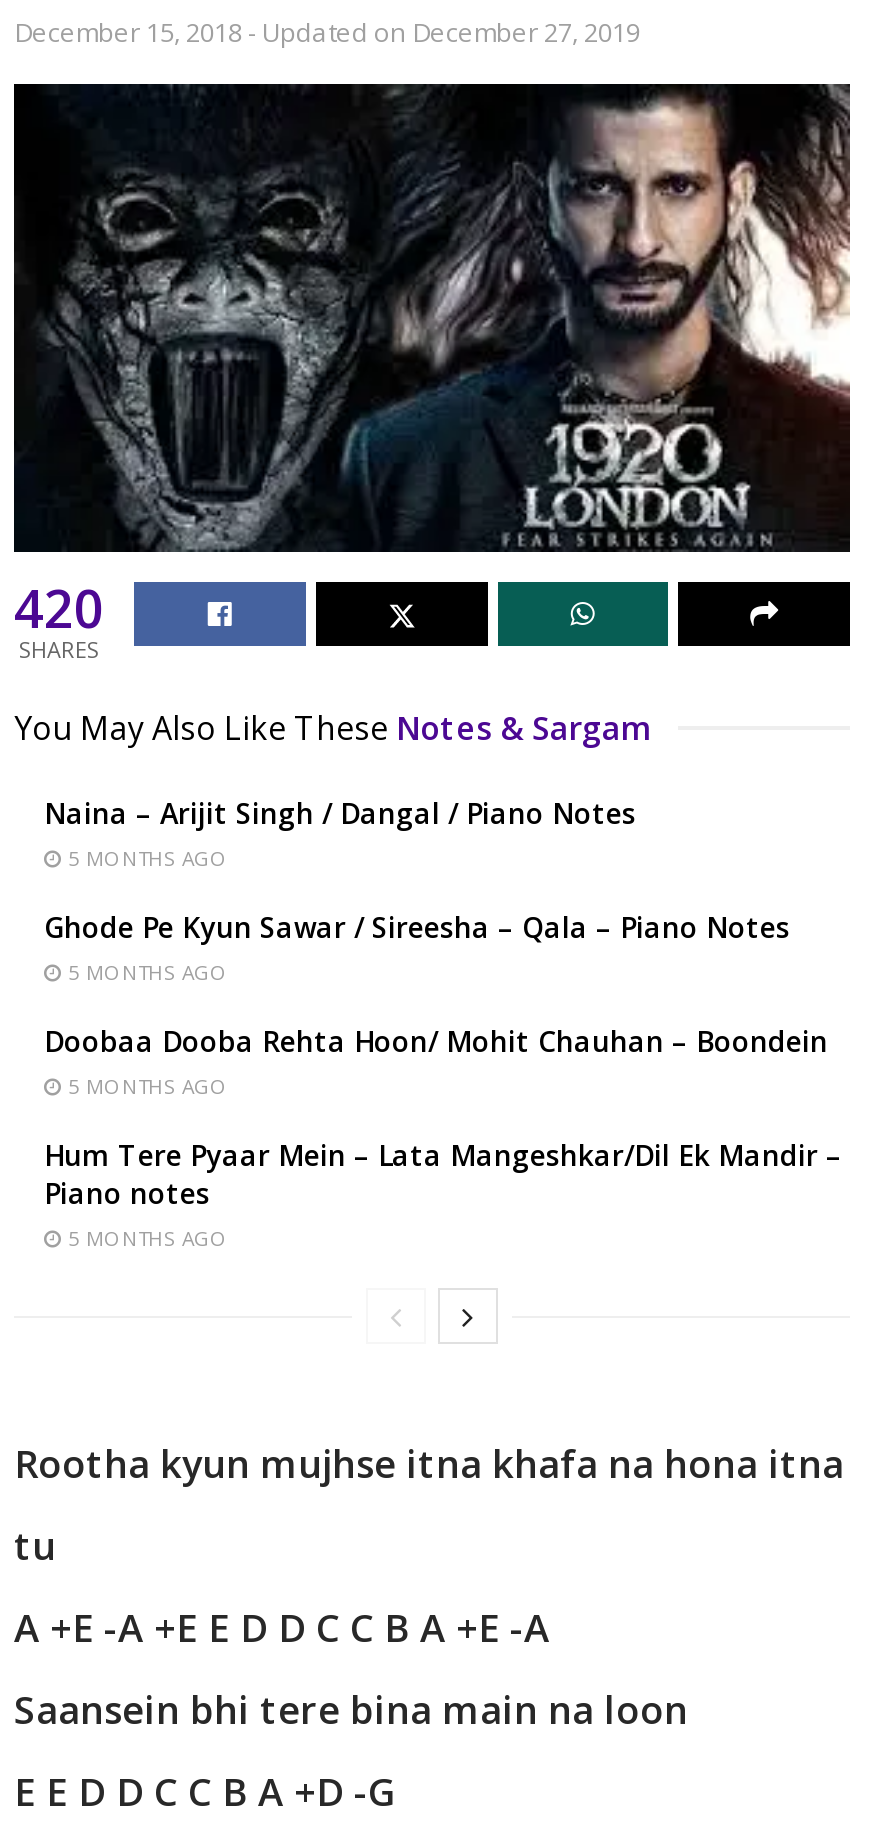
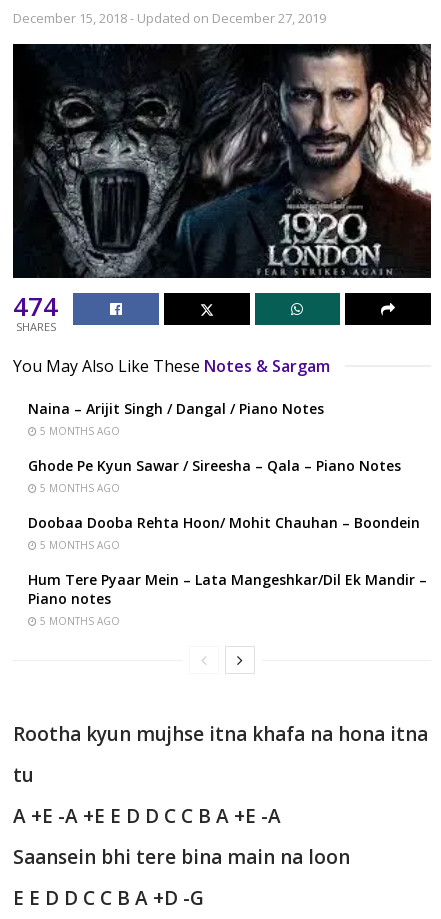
[14,572,104,644] 420 -> [13,288,58,324] 474

